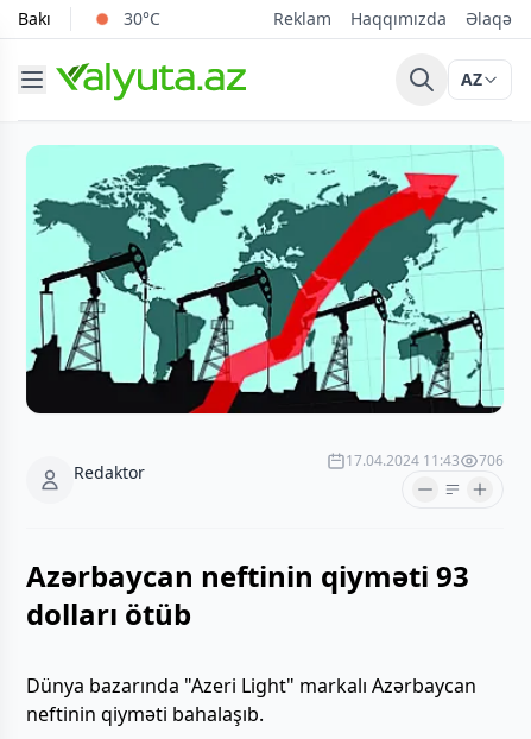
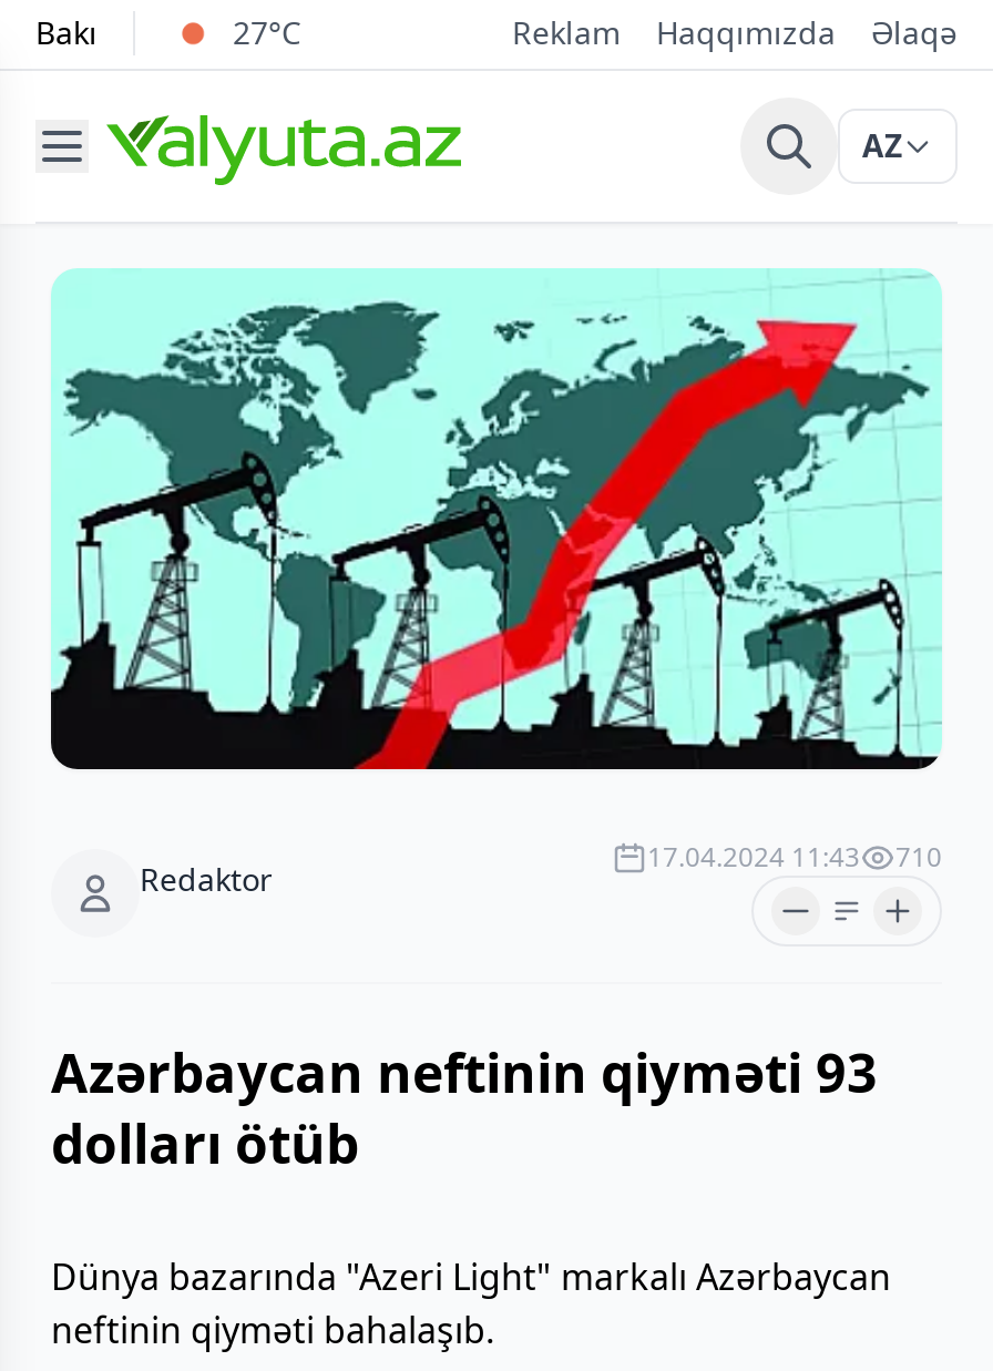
[124,7,160,30] 30°C -> [233,11,301,53] 27°C
[346,450,504,470] 17.04.2024 11:43 706 -> [647,837,942,875] 17.04.2024 11:43 710

